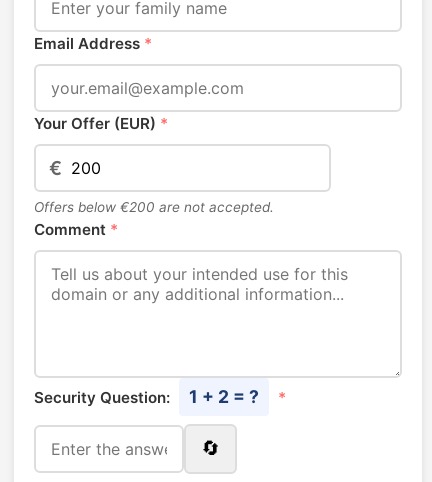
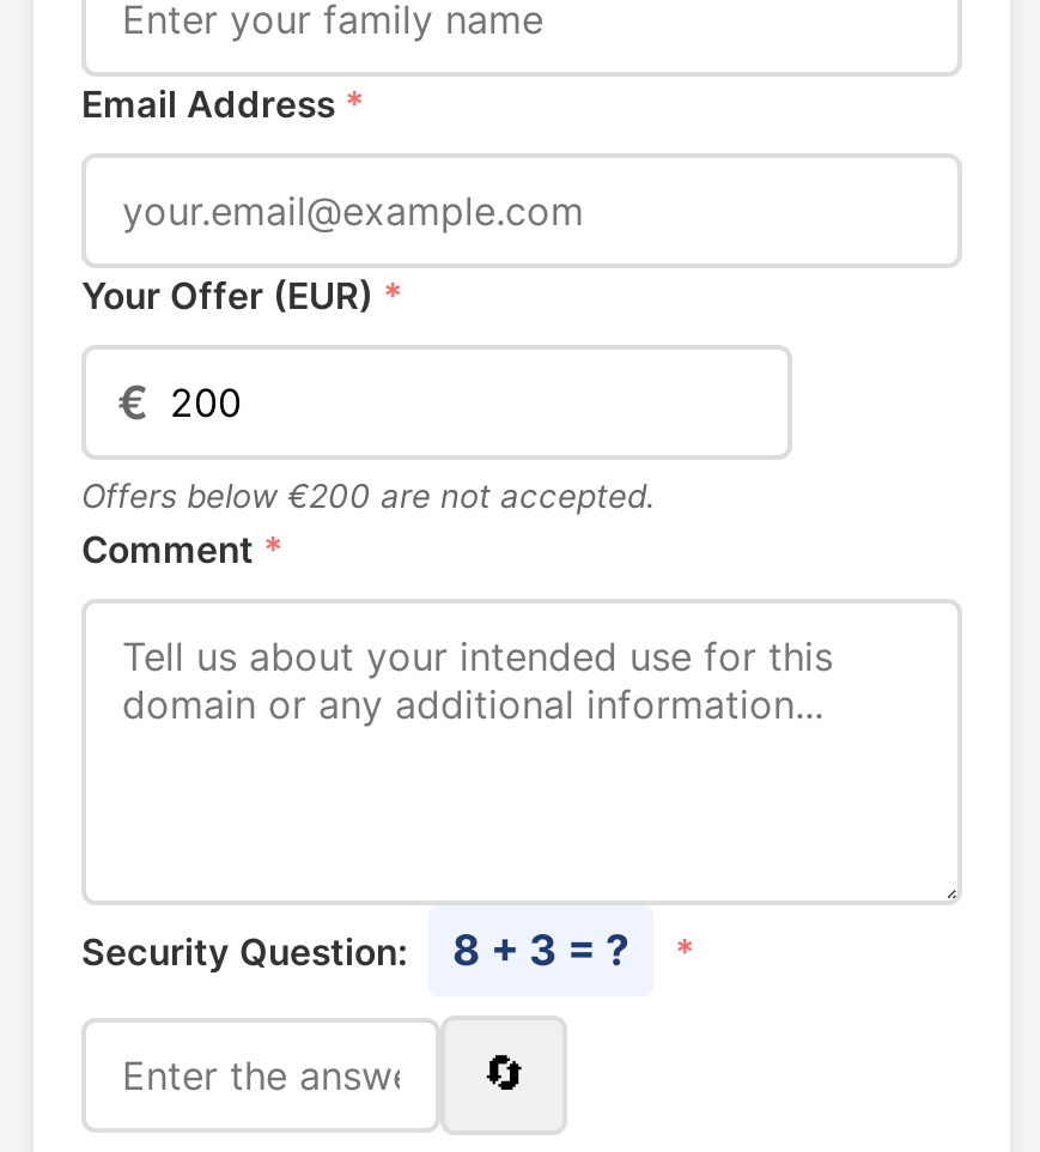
[189,386,259,407] 1 + 2 = ? -> [452,924,630,975] 8 + 3 = ?

